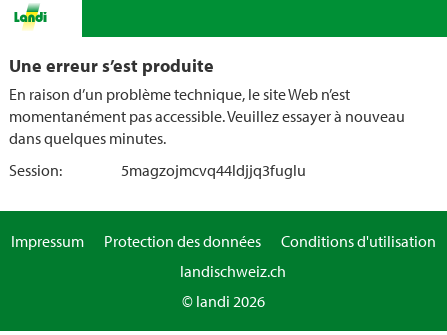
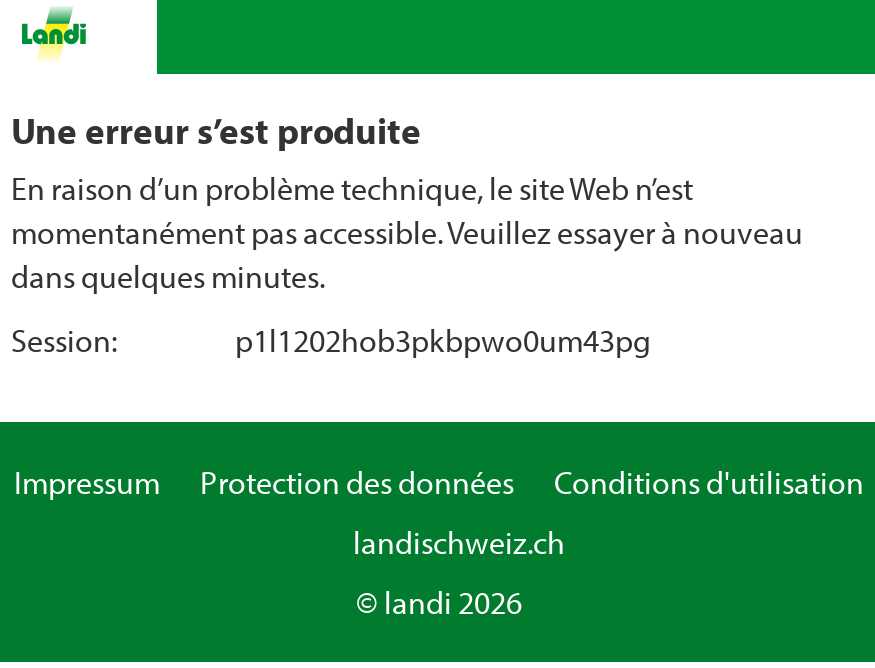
[121,160,306,180] 5magzojmcvq44ldjjq3fuglu -> [235,320,651,360] p1l1202hob3pkbpwo0um43pg

